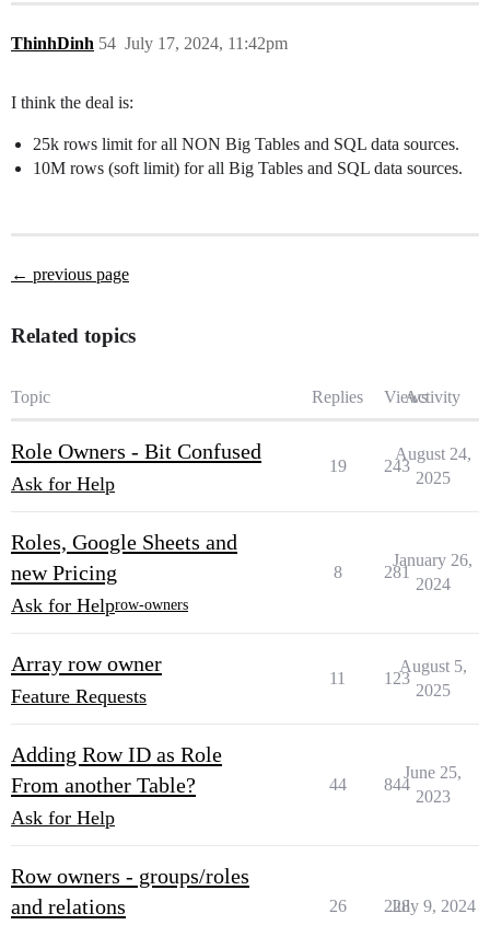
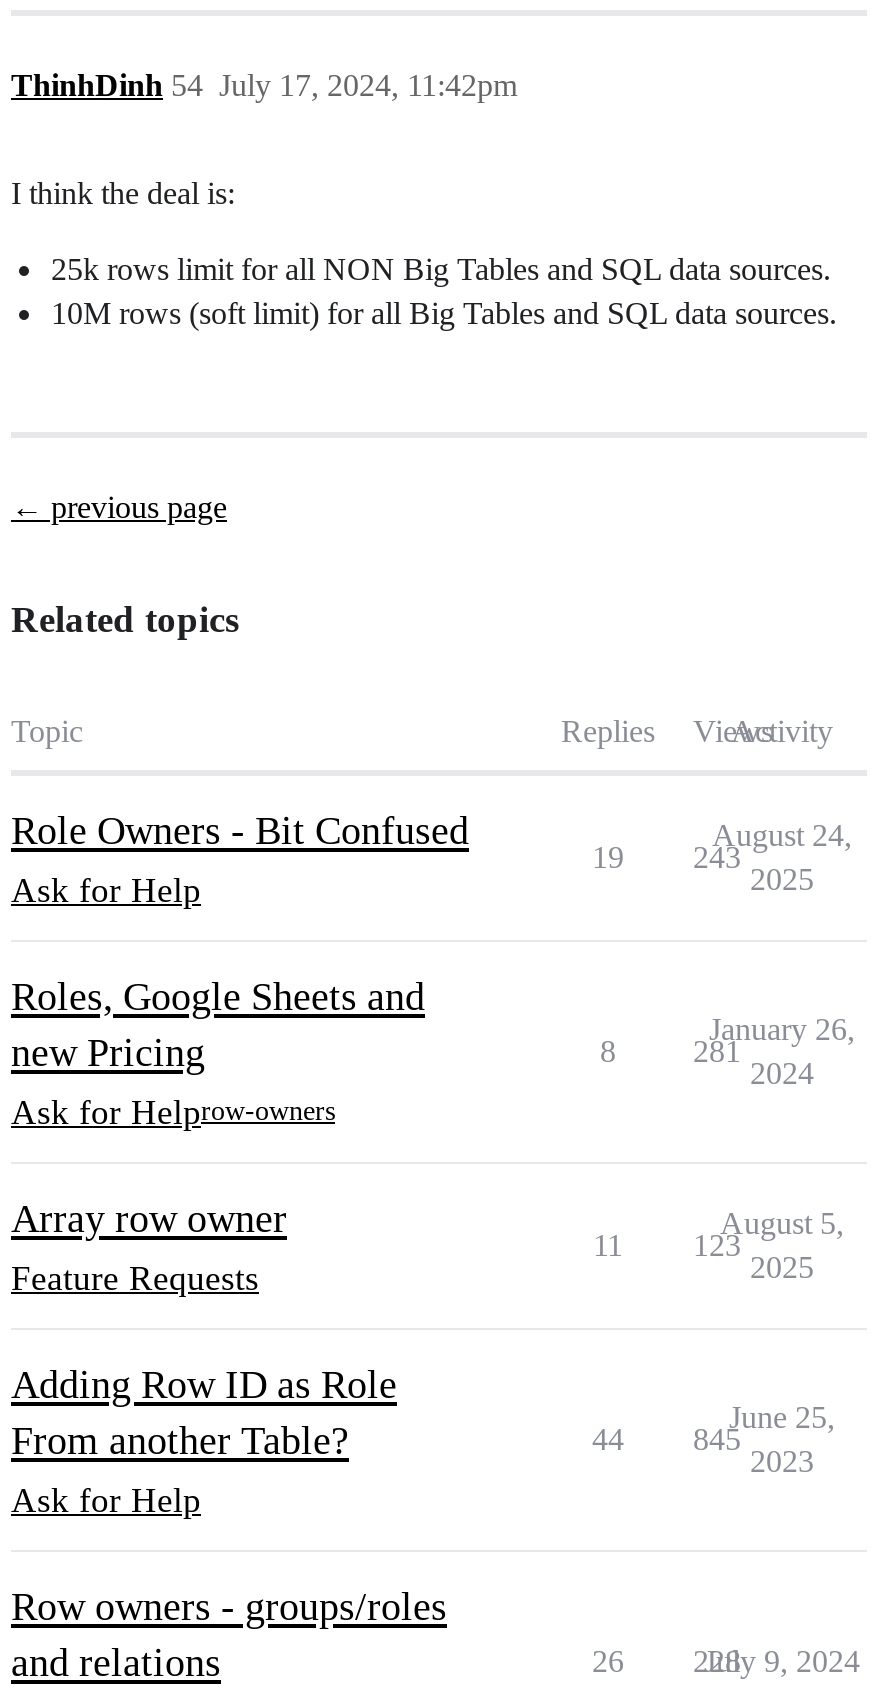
[384,775,410,794] 844 -> [693,1421,741,1455] 845

